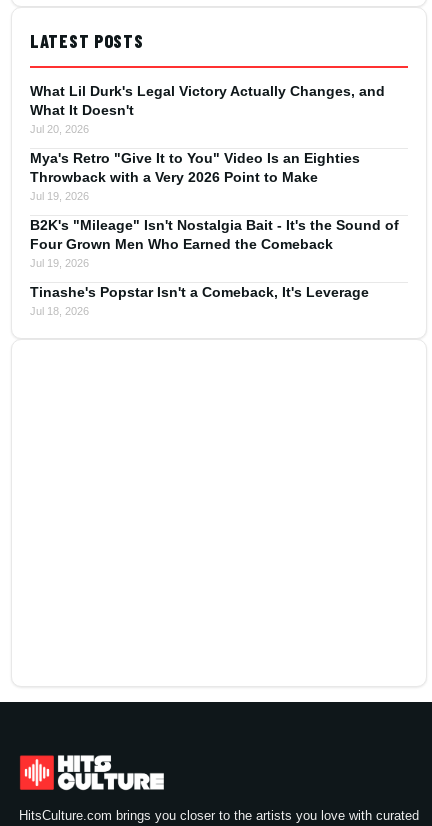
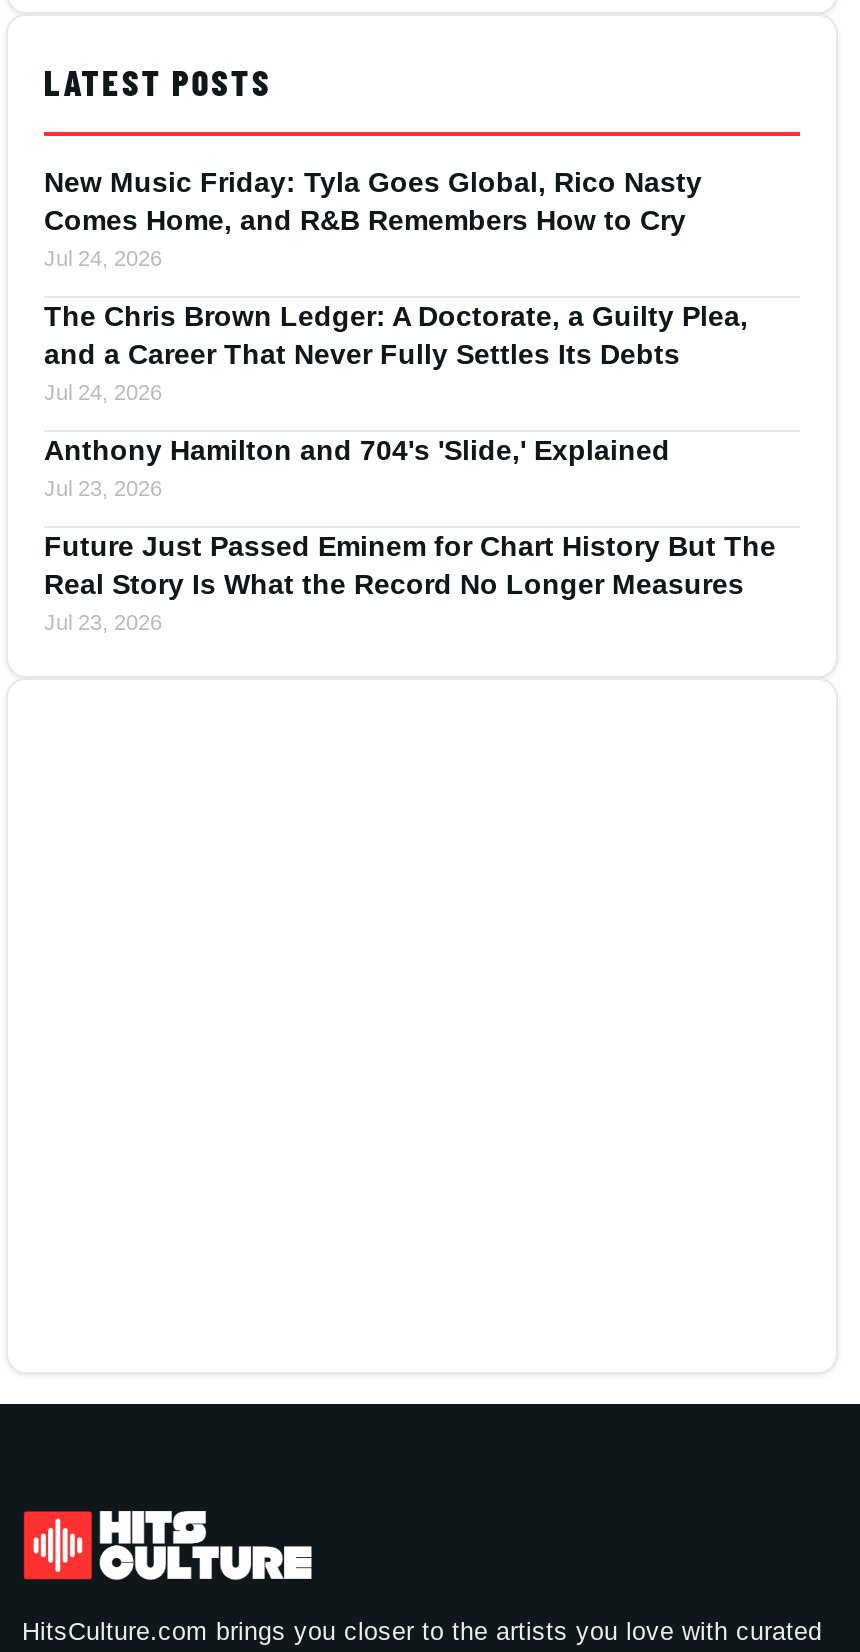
[30,83,385,135] What Lil Durk's Legal Victory Actually Changes, and | What It Doesn't | Jul 20, 2026 -> [44,165,702,269] New Music Friday: Tyla Goes Global, Rico Nasty | Comes Home, and R&B Remembers How to Cry | Jul 24, 2026
[30,150,360,202] Mya's Retro "Give It to You" Video Is an Eighties | Throwback with a Very 2026 Point to Make | Jul 19, 2026 -> [44,299,748,403] The Chris Brown Ledger: A Doctorate, a Guilty Plea, | and a Career That Never Fully Settles Its Debts | Jul 24, 2026
[30,217,399,269] B2K's "Mileage" Isn't Nostalgia Bait - It's the Sound of | Four Grown Men Who Earned the Comeback | Jul 19, 2026 -> [44,433,670,499] Anthony Hamilton and 704's 'Slide,' Explained | Jul 23, 2026
[30,284,369,317] Tinashe's Popstar Isn't a Comeback, It's Leverage | Jul 18, 2026 -> [44,529,776,633] Future Just Passed Eminem for Chart History But The | Real Story Is What the Record No Longer Measures | Jul 23, 2026

